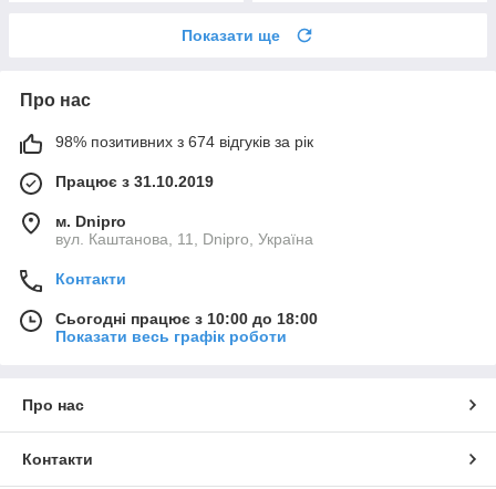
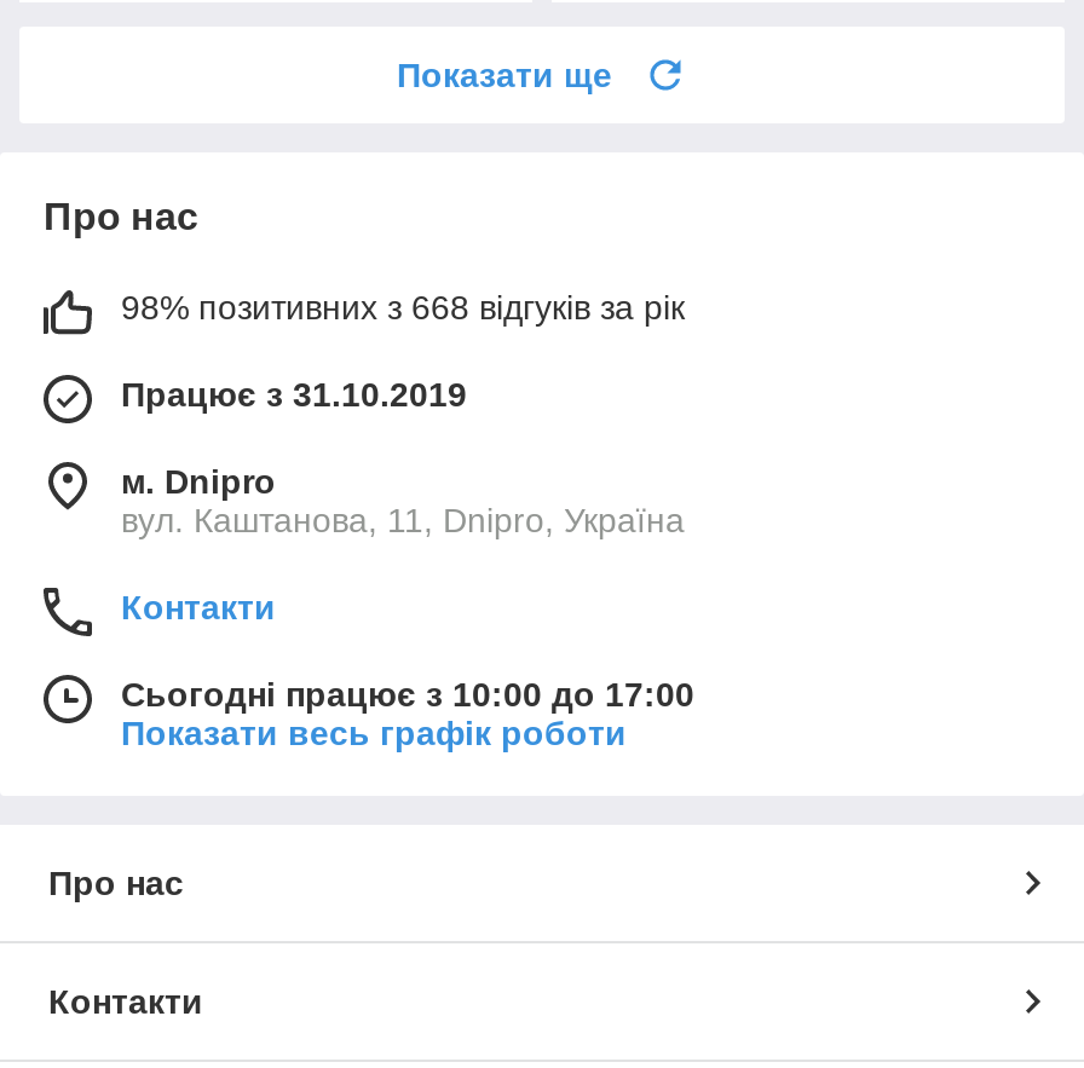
[55,133,313,151] 98% позитивних з 674 відгуків за рік -> [121,289,685,328] 98% позитивних з 668 відгуків за рік
[55,310,318,328] Сьогодні працює з 10:00 до 18:00 -> [121,676,694,715] Сьогодні працює з 10:00 до 17:00

